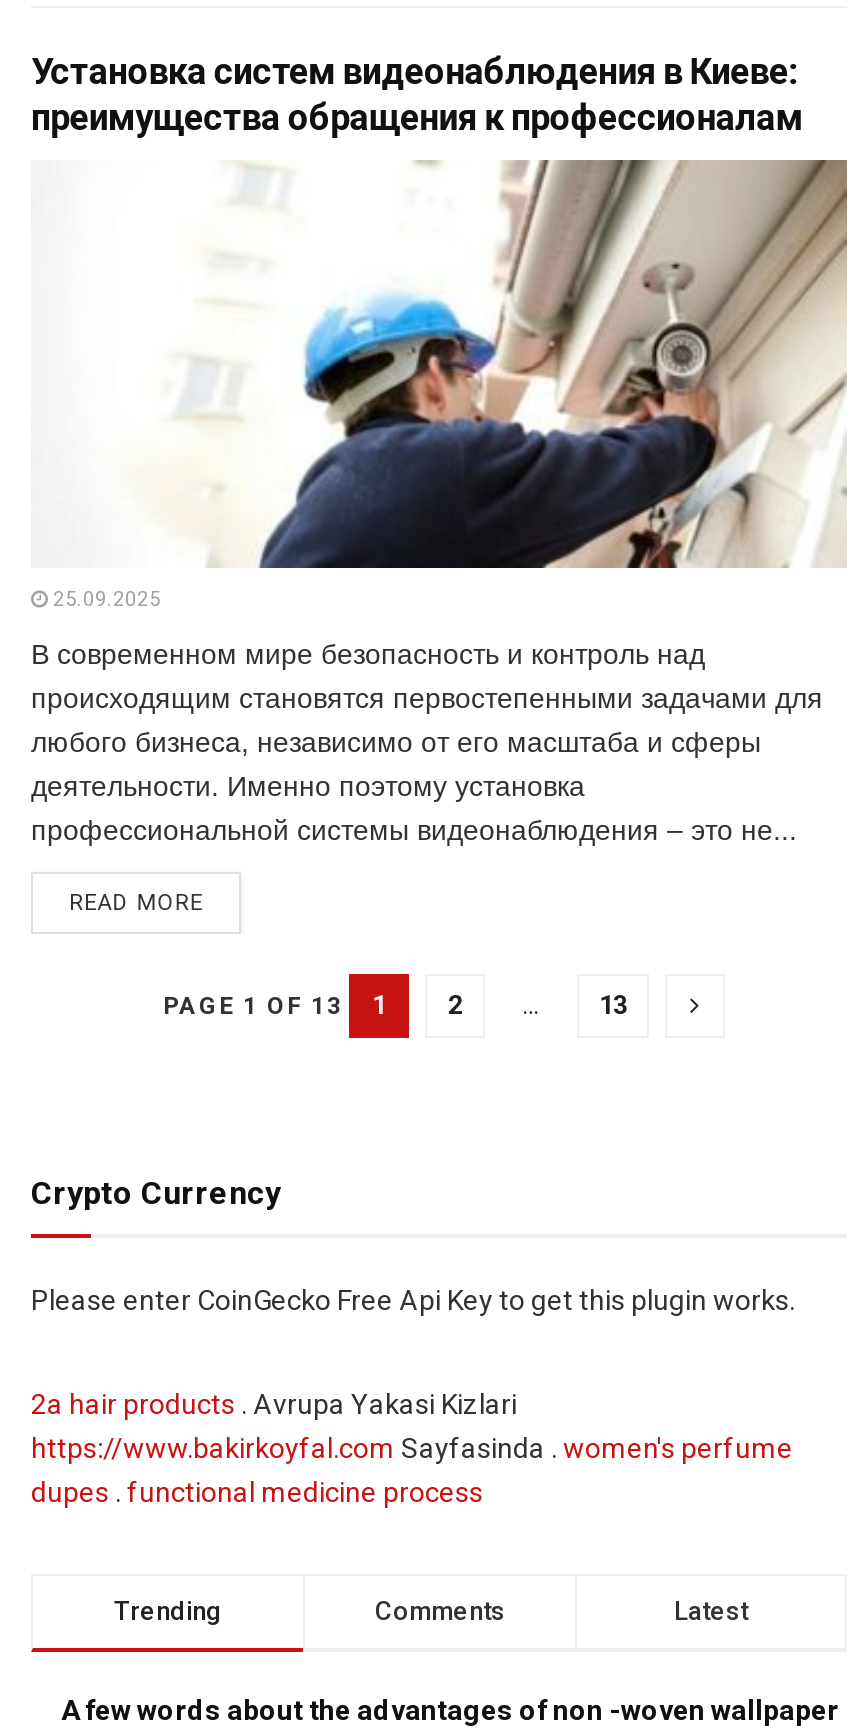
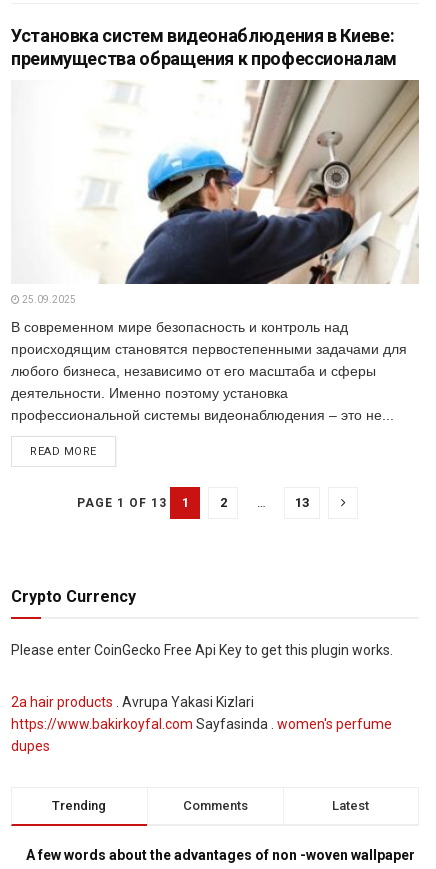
[31,1476,483,1508] dupes. functional medicine process -> [11,738,50,754] dupes

